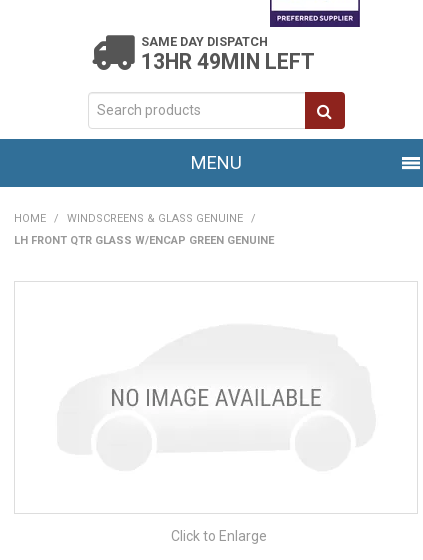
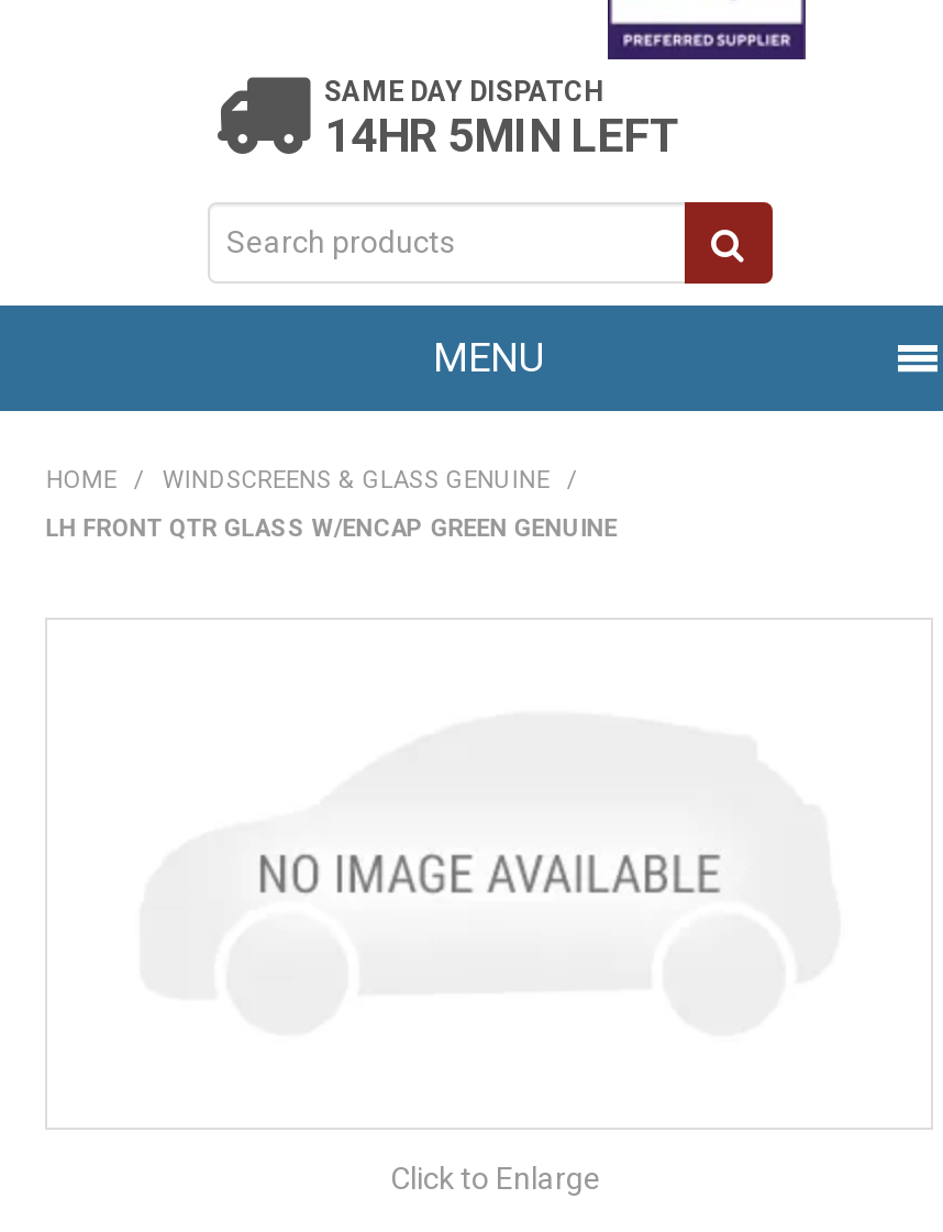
[141,49,315,74] 13HR 49MIN LEFT -> [324,108,680,163] 14HR 5MIN LEFT

